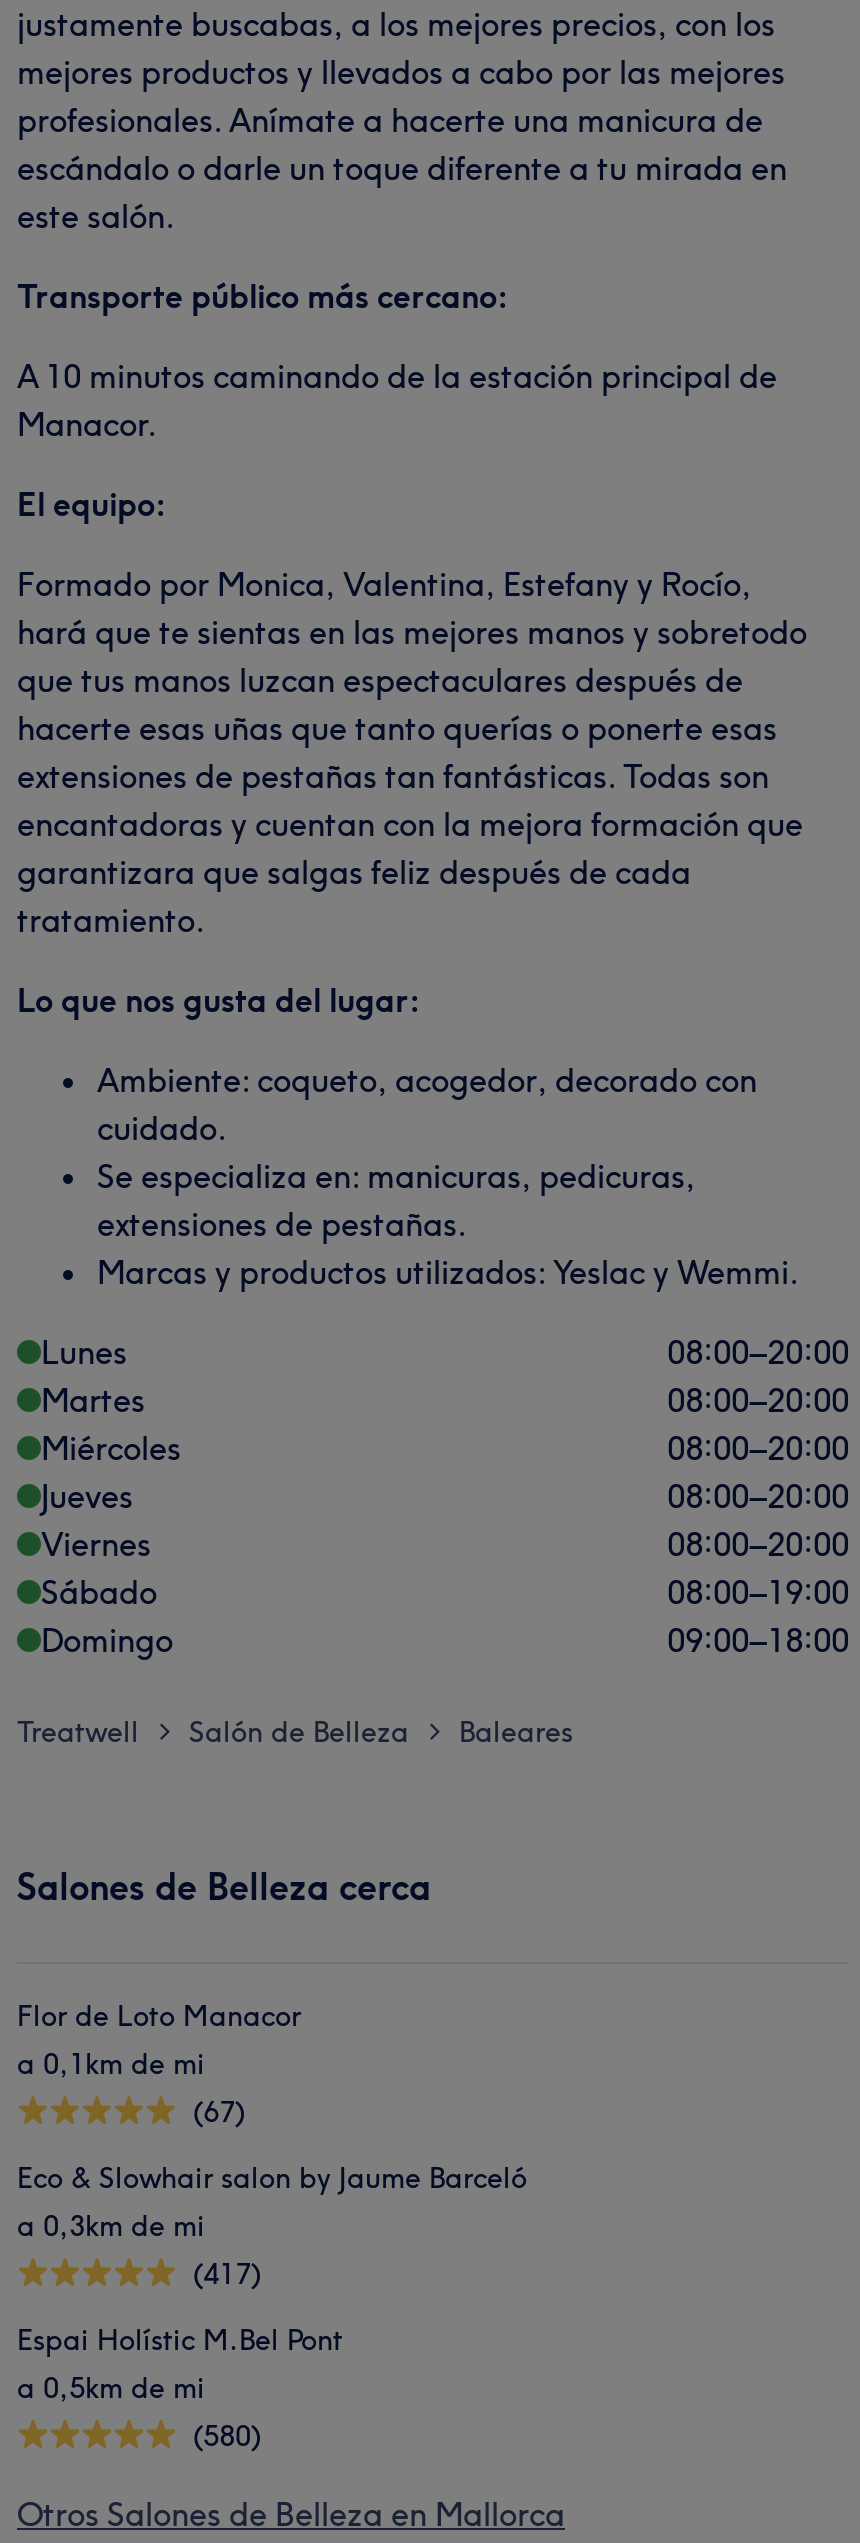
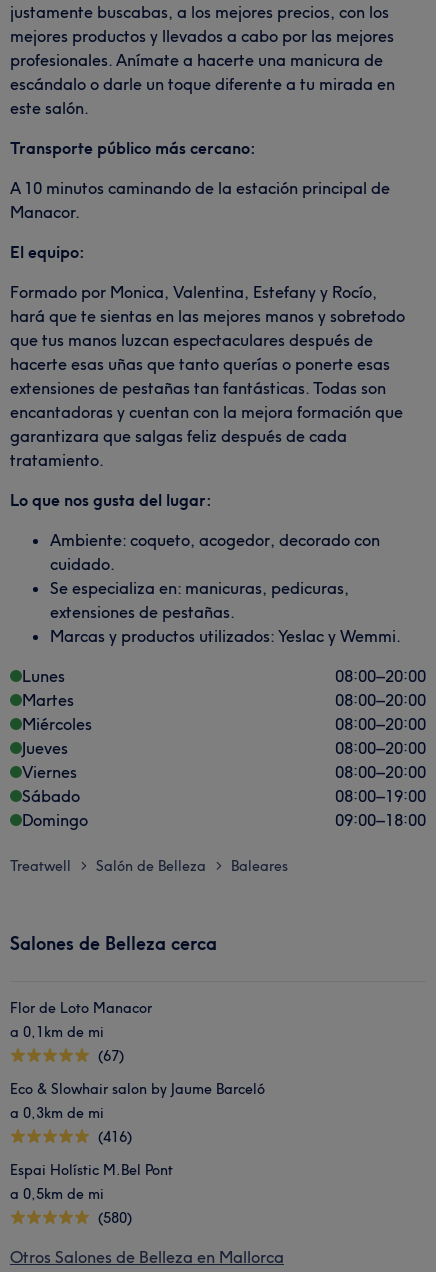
[193,2256,261,2292] (417) -> [98,1128,132,1146] (416)

